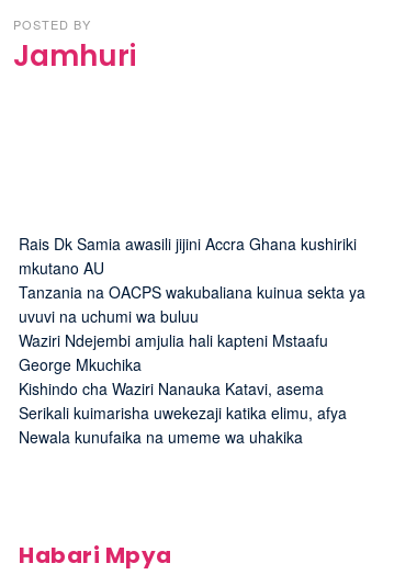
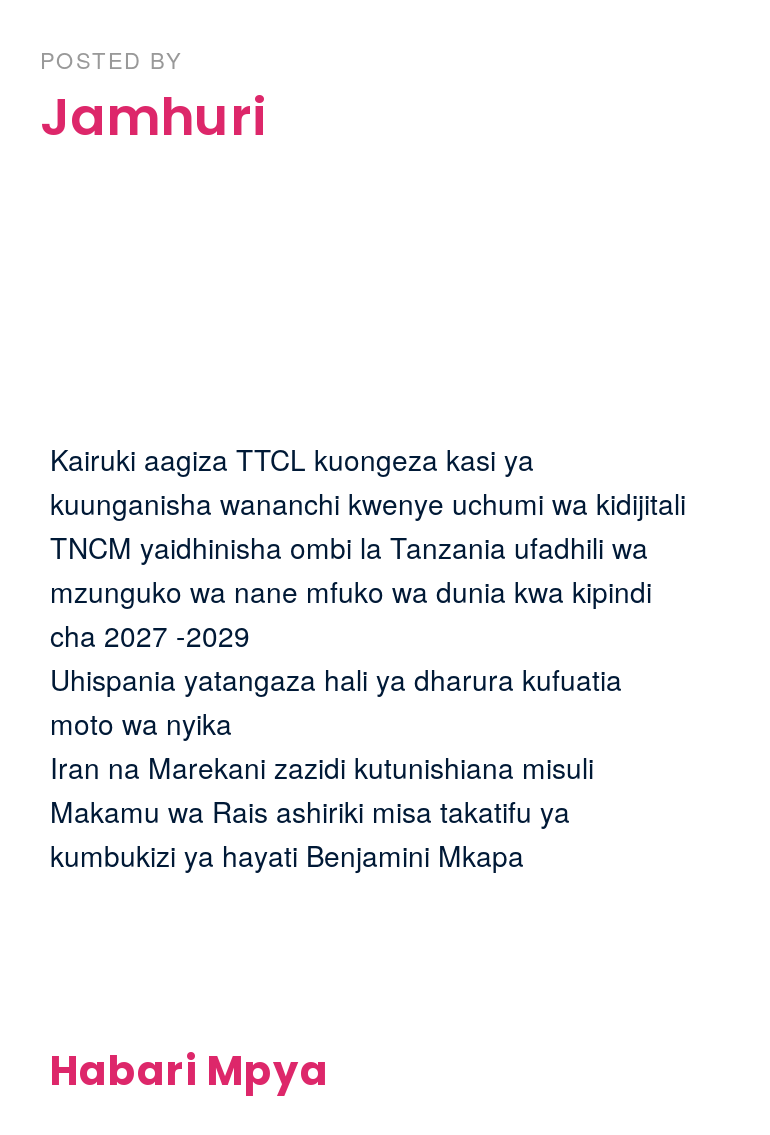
[19,233,365,448] Rais Dk Samia awasili jijini Accra Ghana kushiriki | mkutano AU | Tanzania na OACPS wakubaliana kuinua sekta ya | uvuvi na uchumi wa buluu | Waziri Ndejembi amjulia hali kapteni Mstaafu | George Mkuchika | Kishindo cha Waziri Nanauka Katavi, asema | Serikali kuimarisha uwekezaji katika elimu, afya | Newala kunufaika na umeme wa uhakika -> [50,440,686,876] Kairuki aagiza TTCL kuongeza kasi ya | kuunganisha wananchi kwenye uchumi wa kidijitali | TNCM yaidhinisha ombi la Tanzania ufadhili wa | mzunguko wa nane mfuko wa dunia kwa kipindi | cha 2027 -2029 | Uhispania yatangaza hali ya dharura kufuatia | moto wa nyika | Iran na Marekani zazidi kutunishiana misuli | Makamu wa Rais ashiriki misa takatifu ya | kumbukizi ya hayati Benjamini Mkapa

